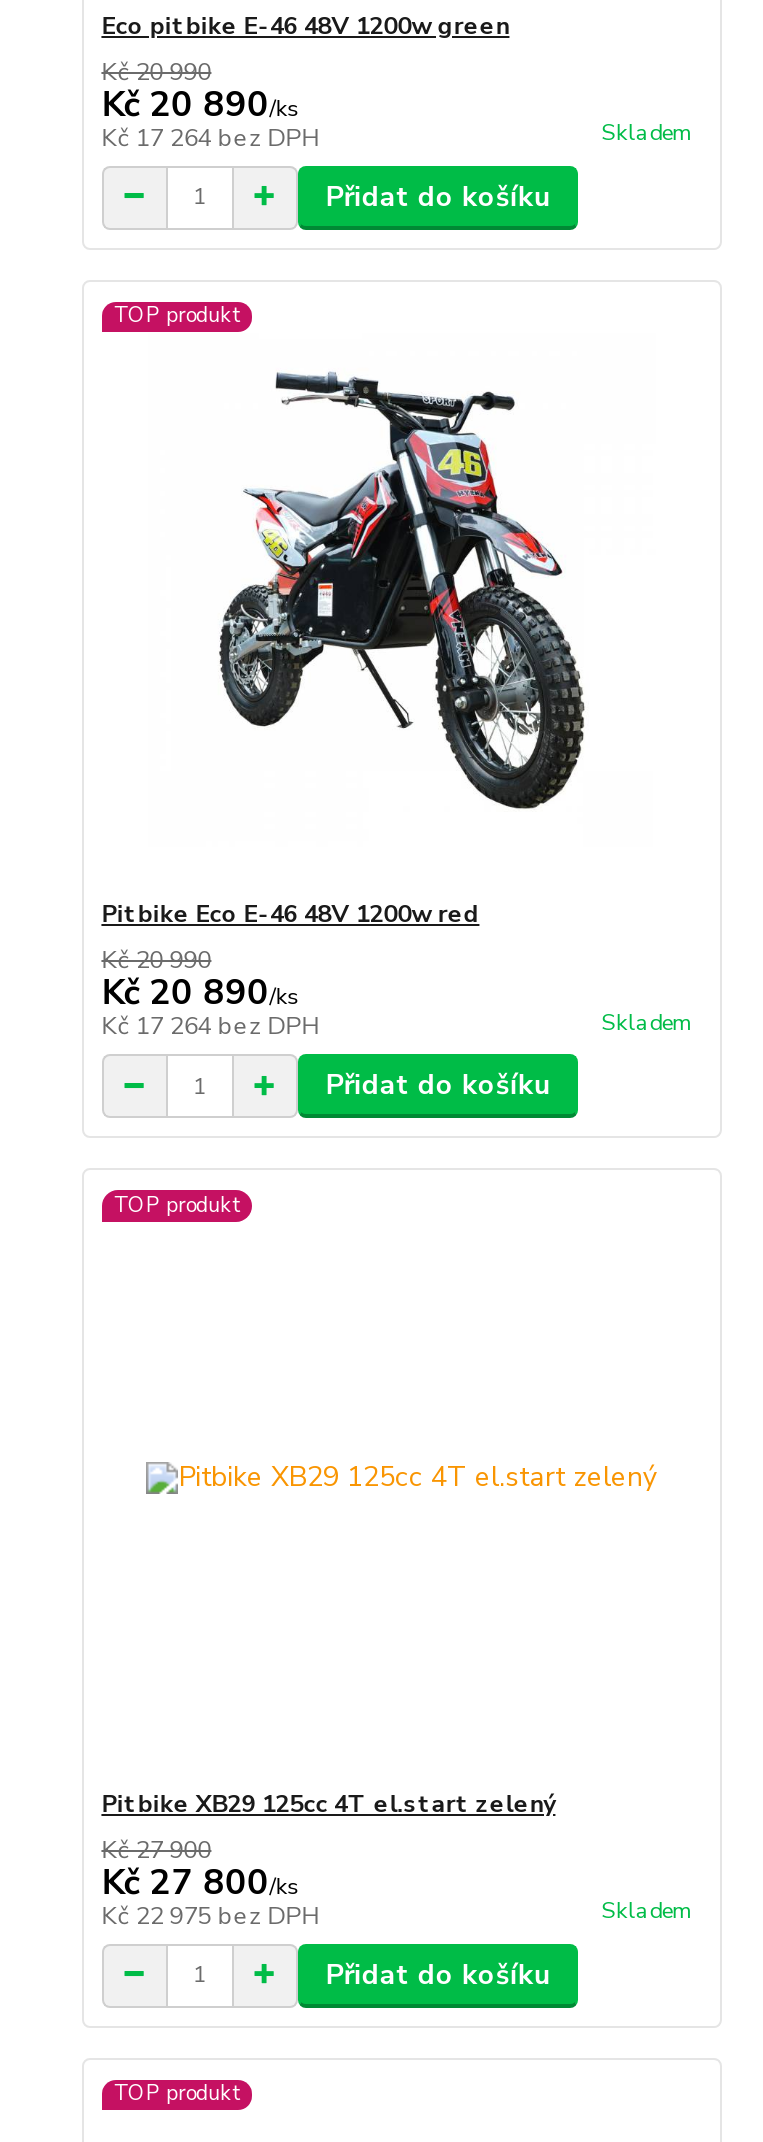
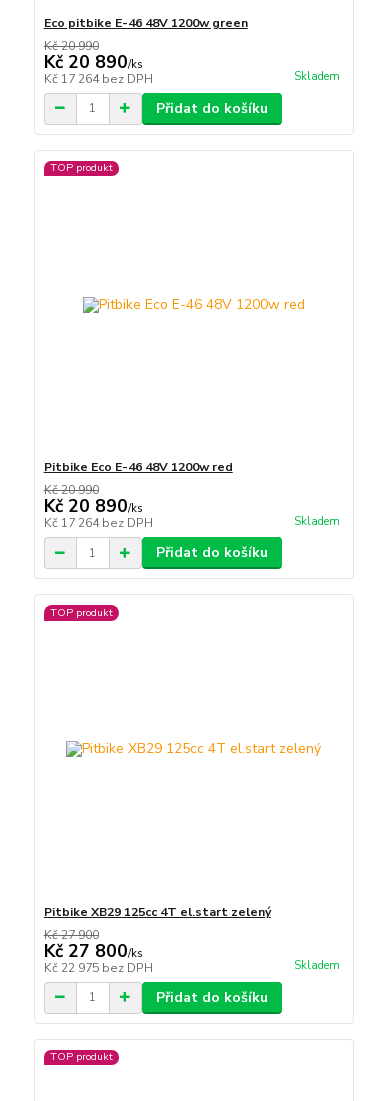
[182,372,622,810] [image] -> none

